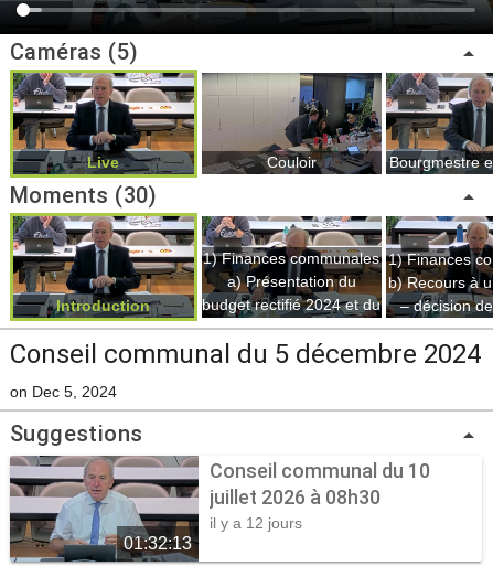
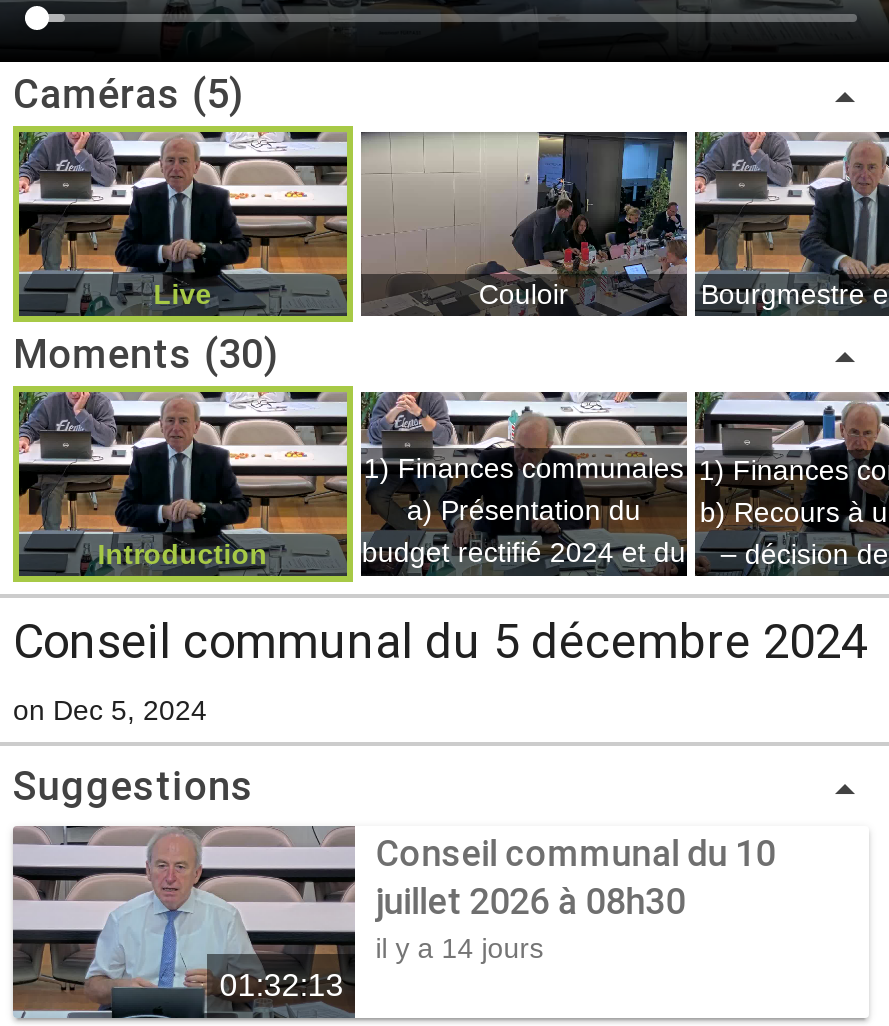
[210,514,302,532] il y a 12 jours -> [375,932,543,964] il y a 14 jours

